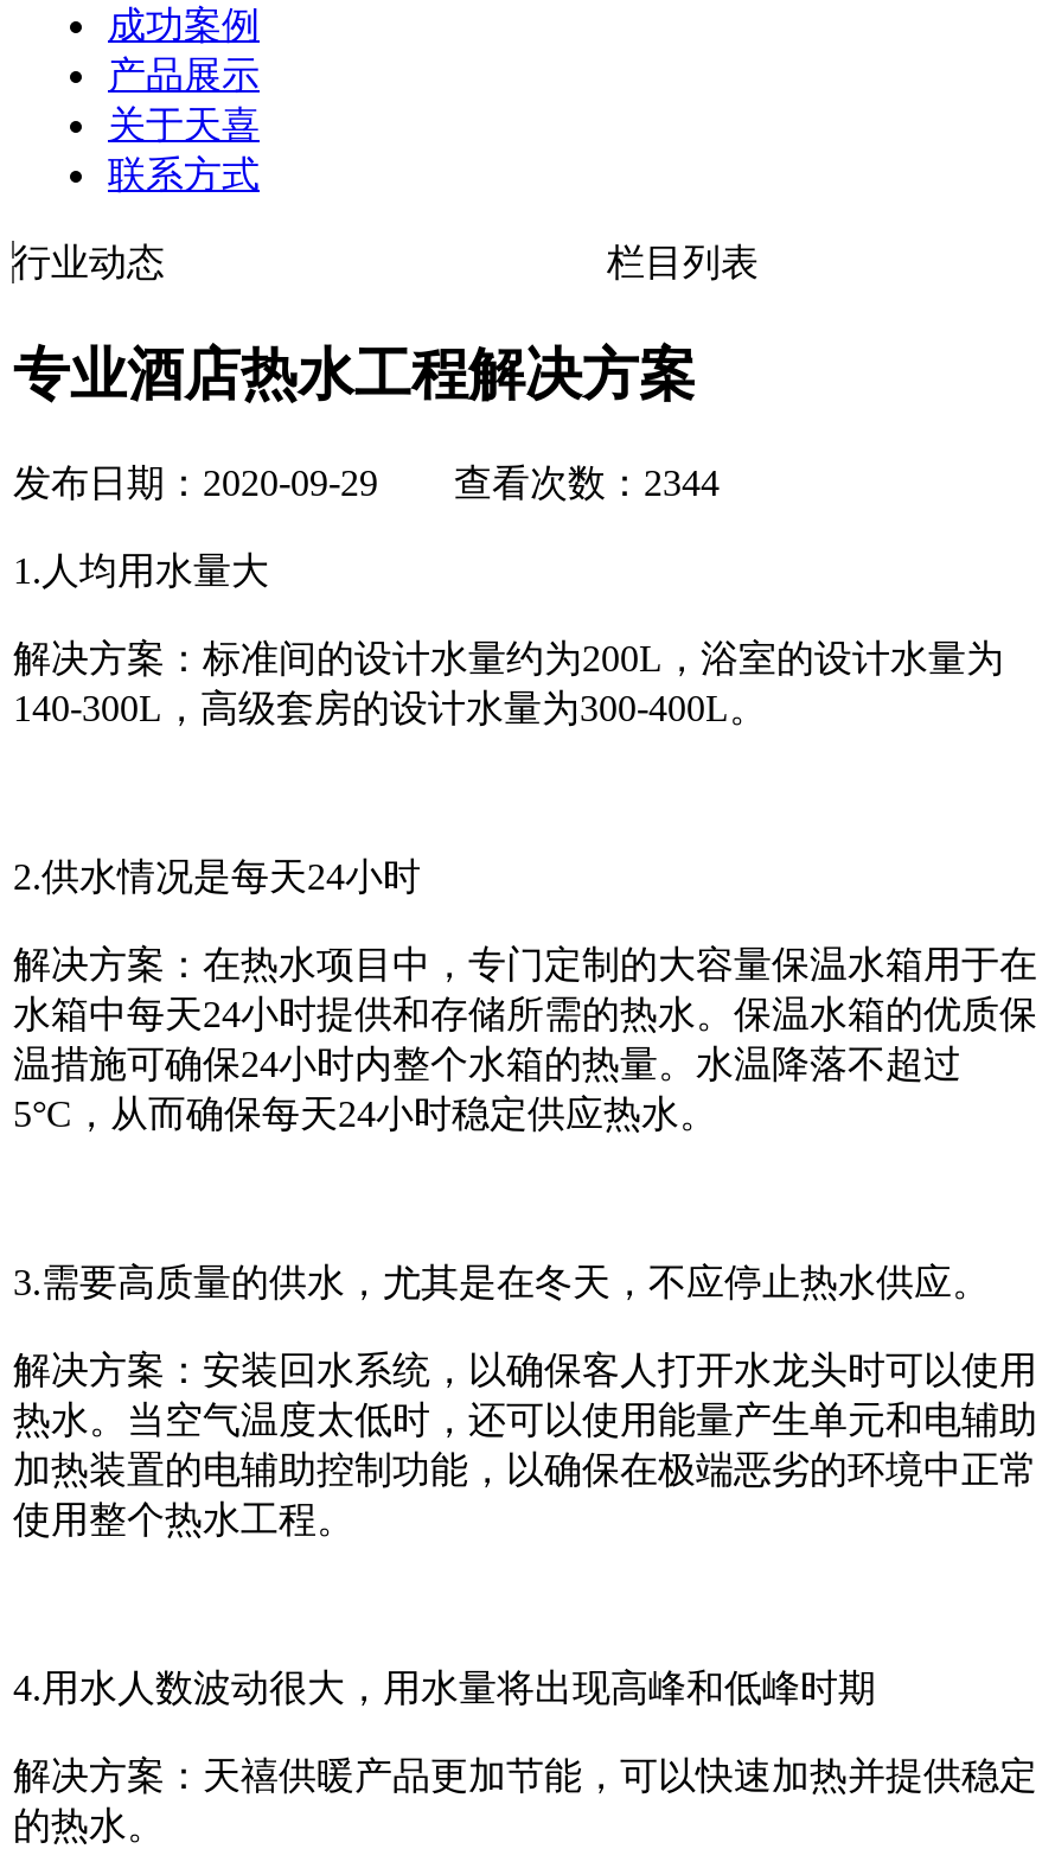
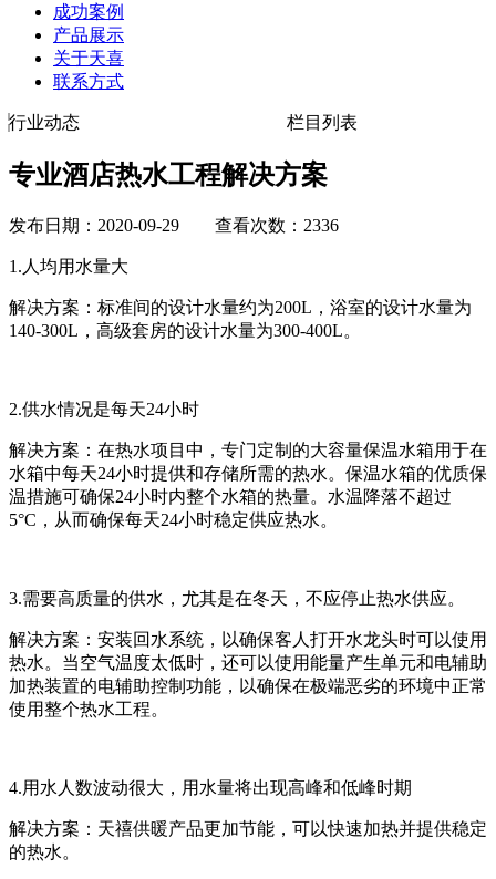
[13,462,720,502] 发布日期：2020-09-29 查看次数：2344 -> [9,216,339,234] 发布日期：2020-09-29 查看次数：2336

